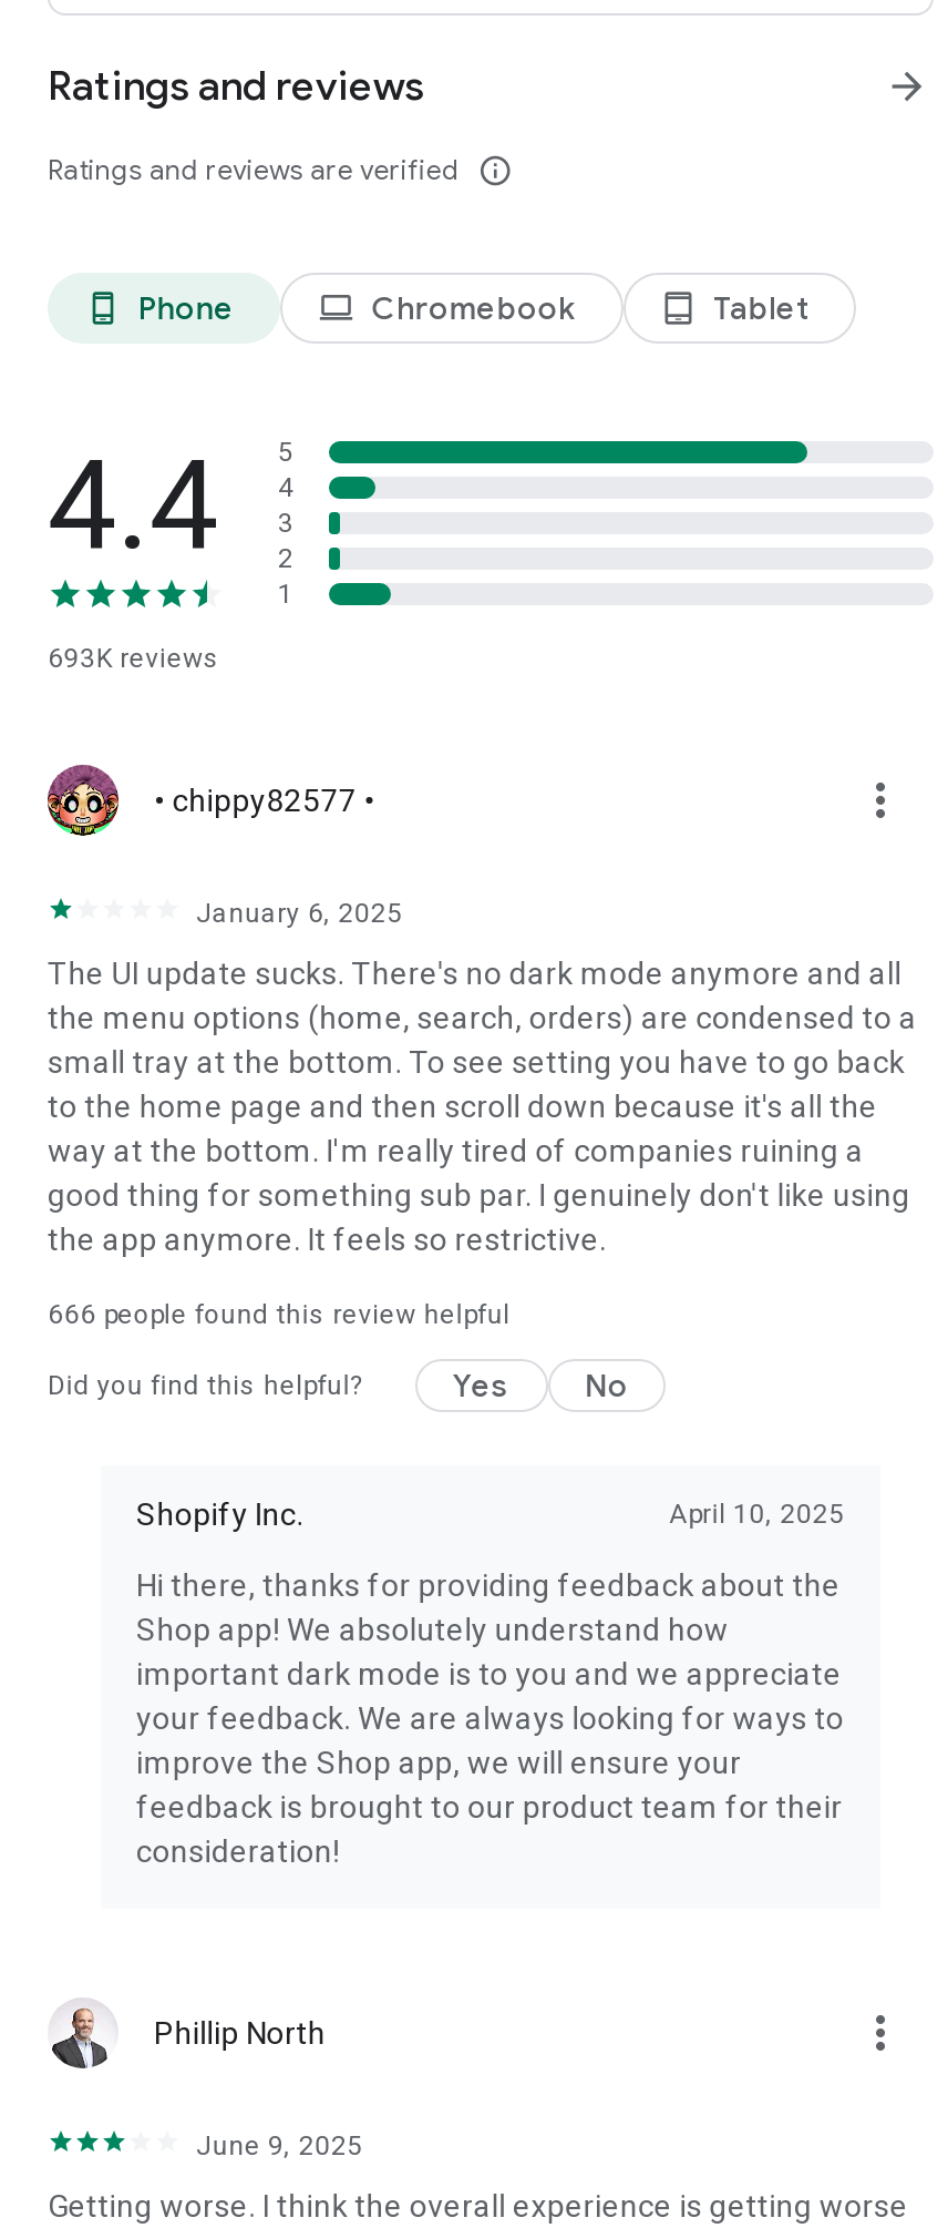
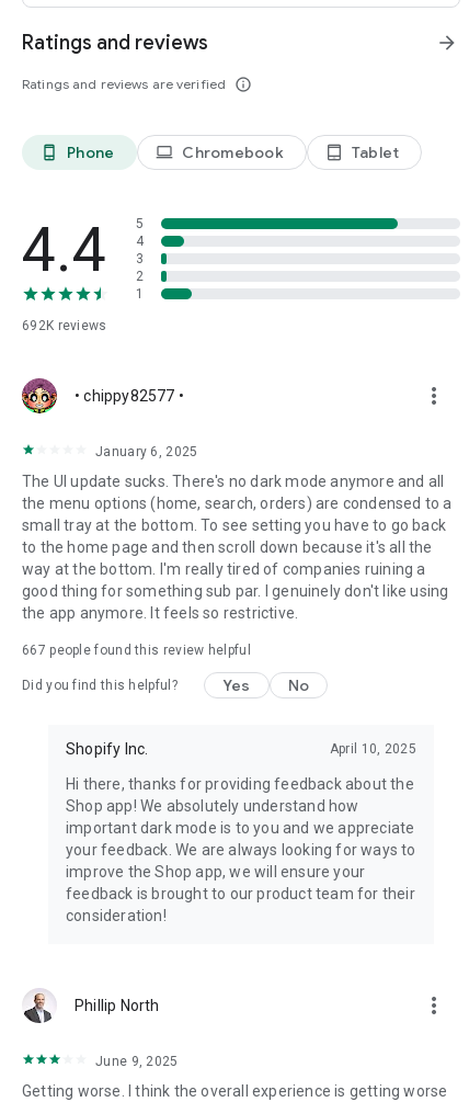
[48,643,220,674] 693K reviews -> [22,318,107,333] 692K reviews
[48,1299,510,1330] 666 people found this review helpful -> [22,643,251,658] 667 people found this review helpful

